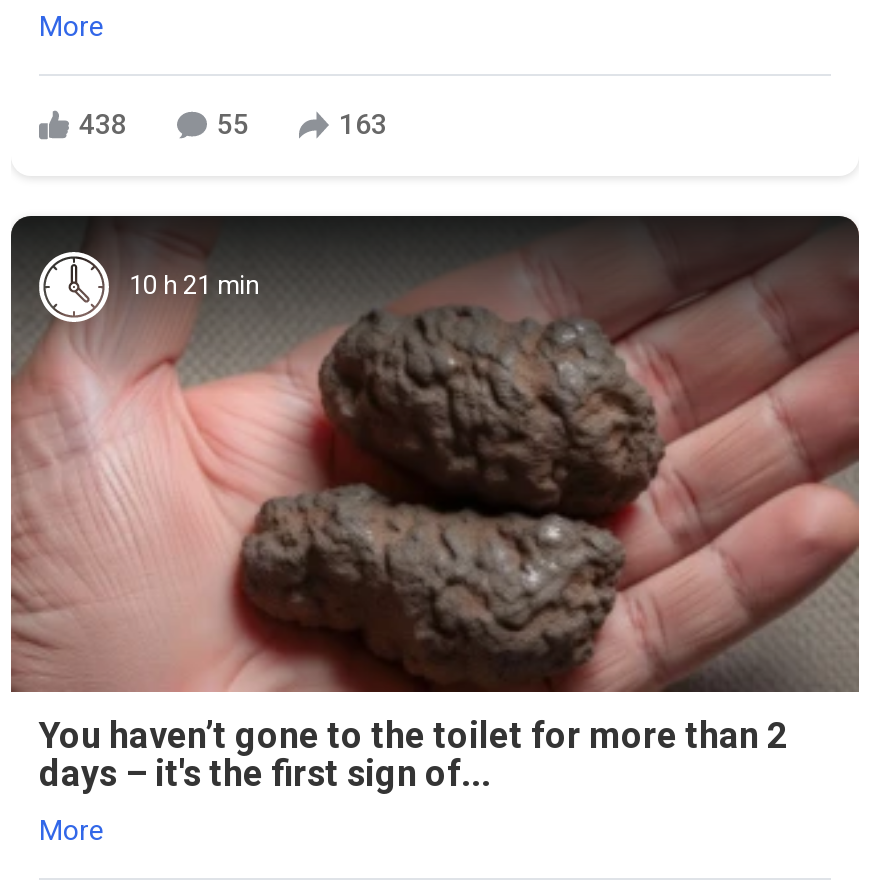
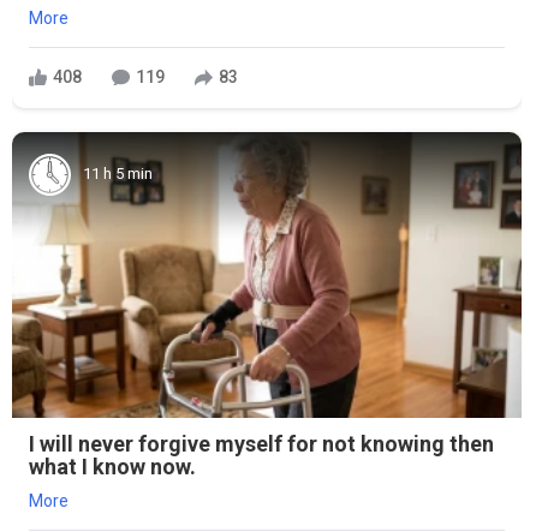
[79,108,387,140] 438 | 55 | 163 -> [53,67,238,86] 408 | 119 | 83
[9,226,861,694] [image] | 10 h 21 min -> [12,138,523,419] [image] | 11 h 5 min
[39,714,787,794] You haven’t gone to the toilet for more than 2 | days – it's the first sign of... -> [29,431,494,479] I will never forgive myself for not knowing then | what I know now.

